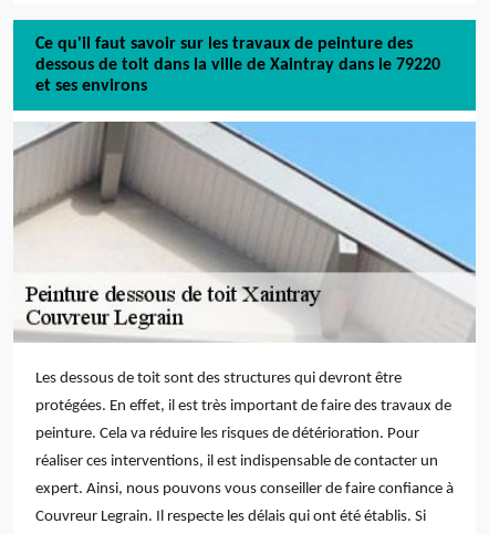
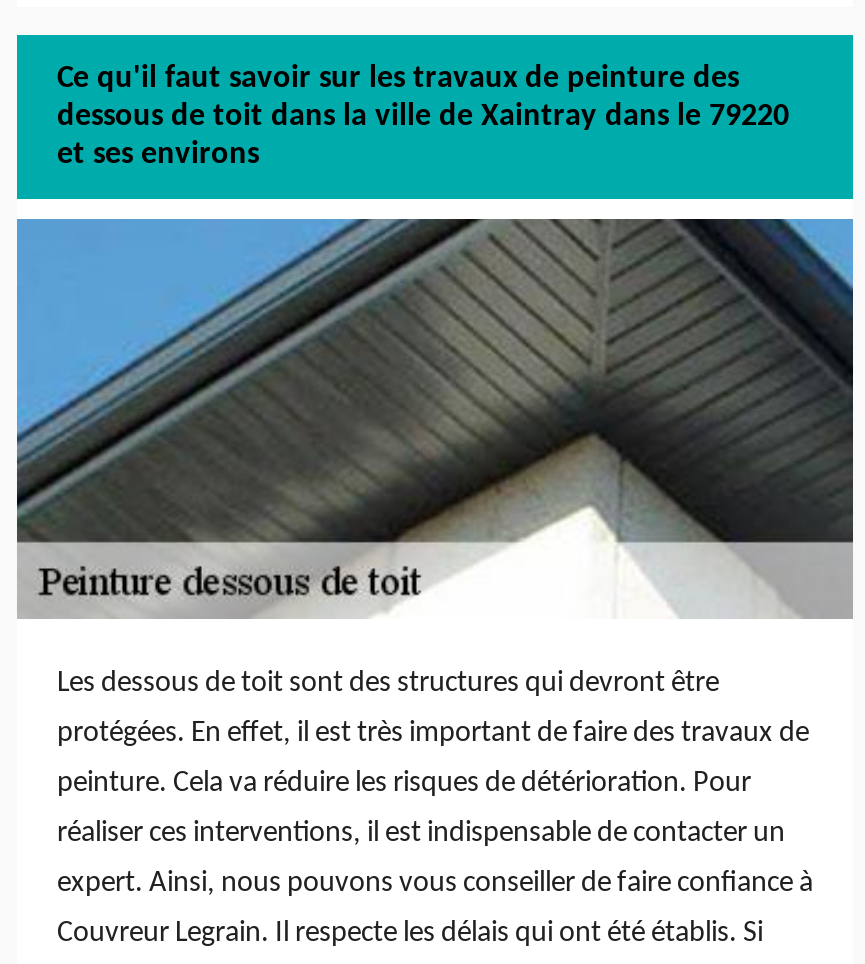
[13,121,476,343] [image] -> [15,217,855,617] [image]

